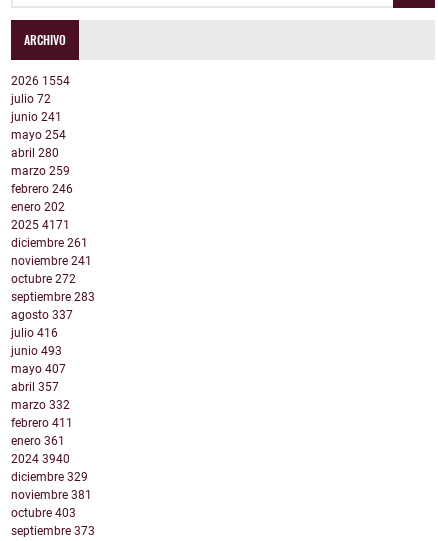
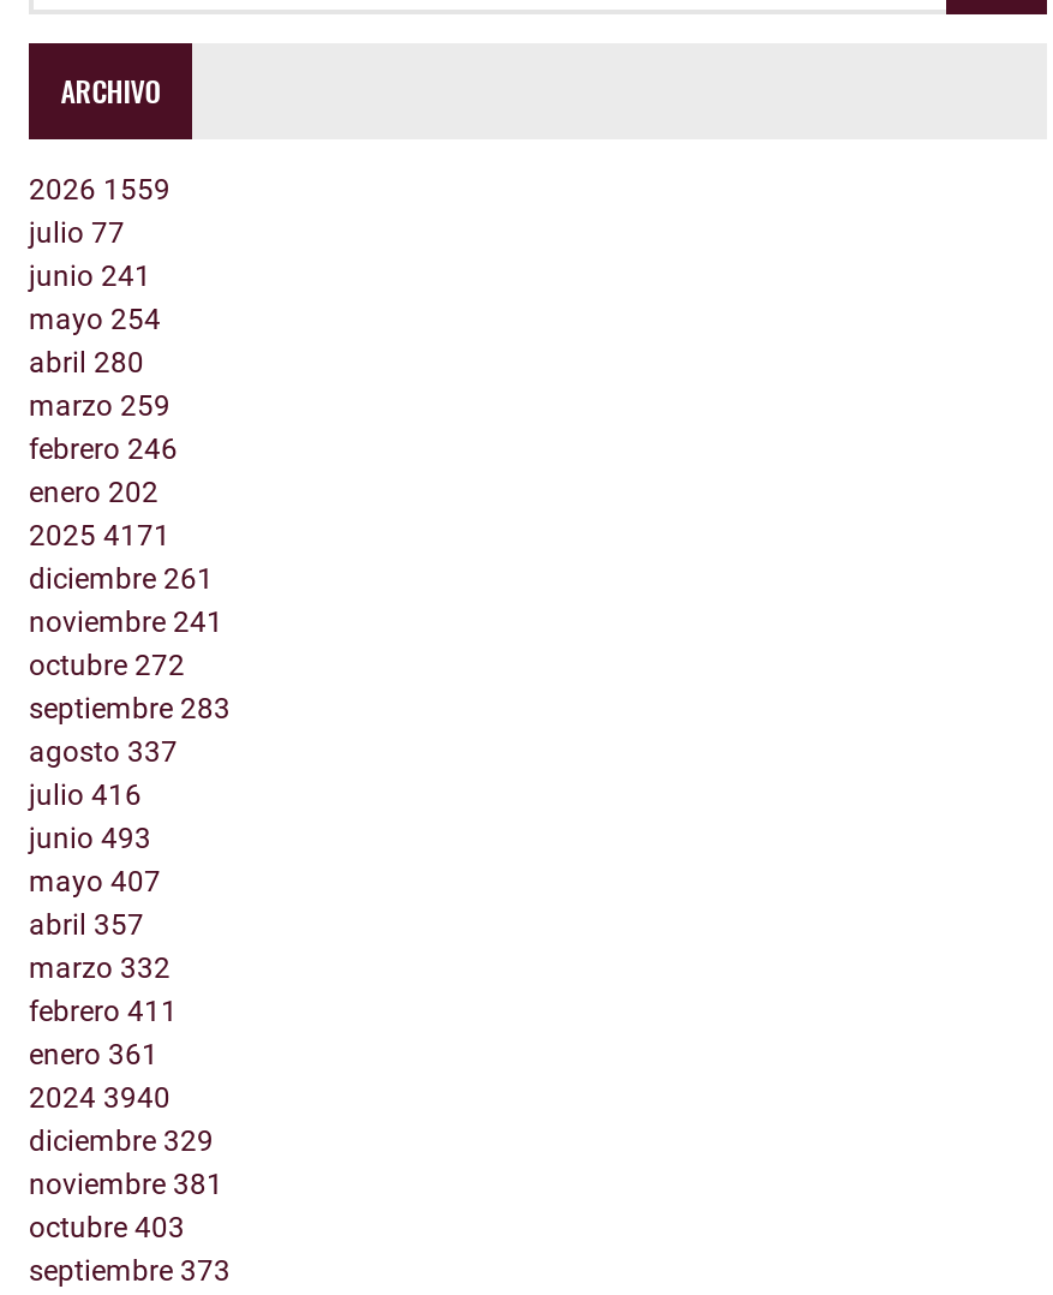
[11,74,70,88] 2026 1554 -> [29,173,170,207] 2026 1559
[11,92,51,106] julio 72 -> [29,217,125,250] julio 77

